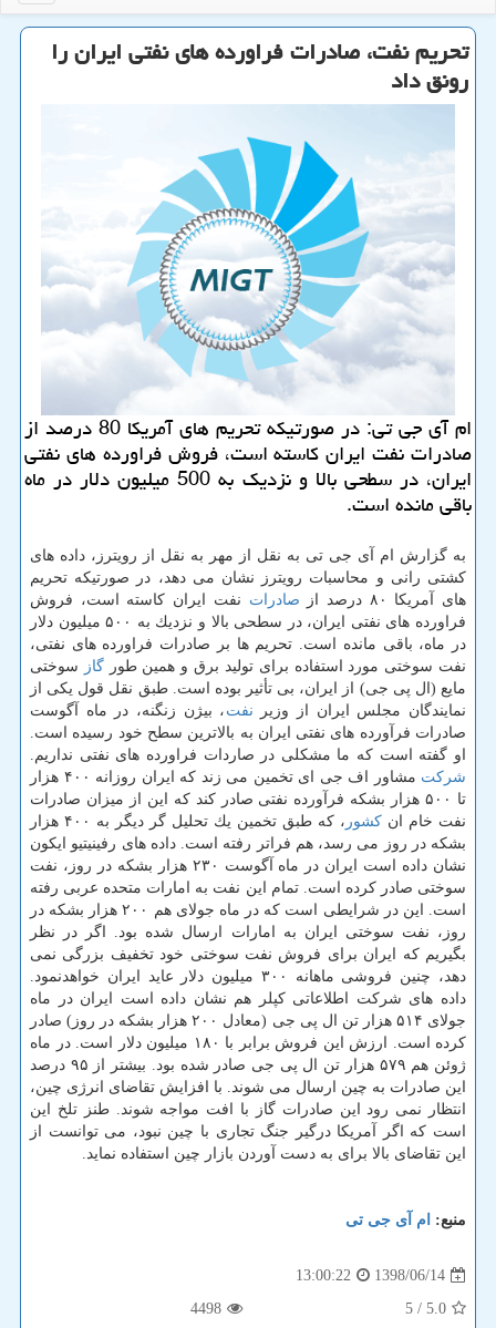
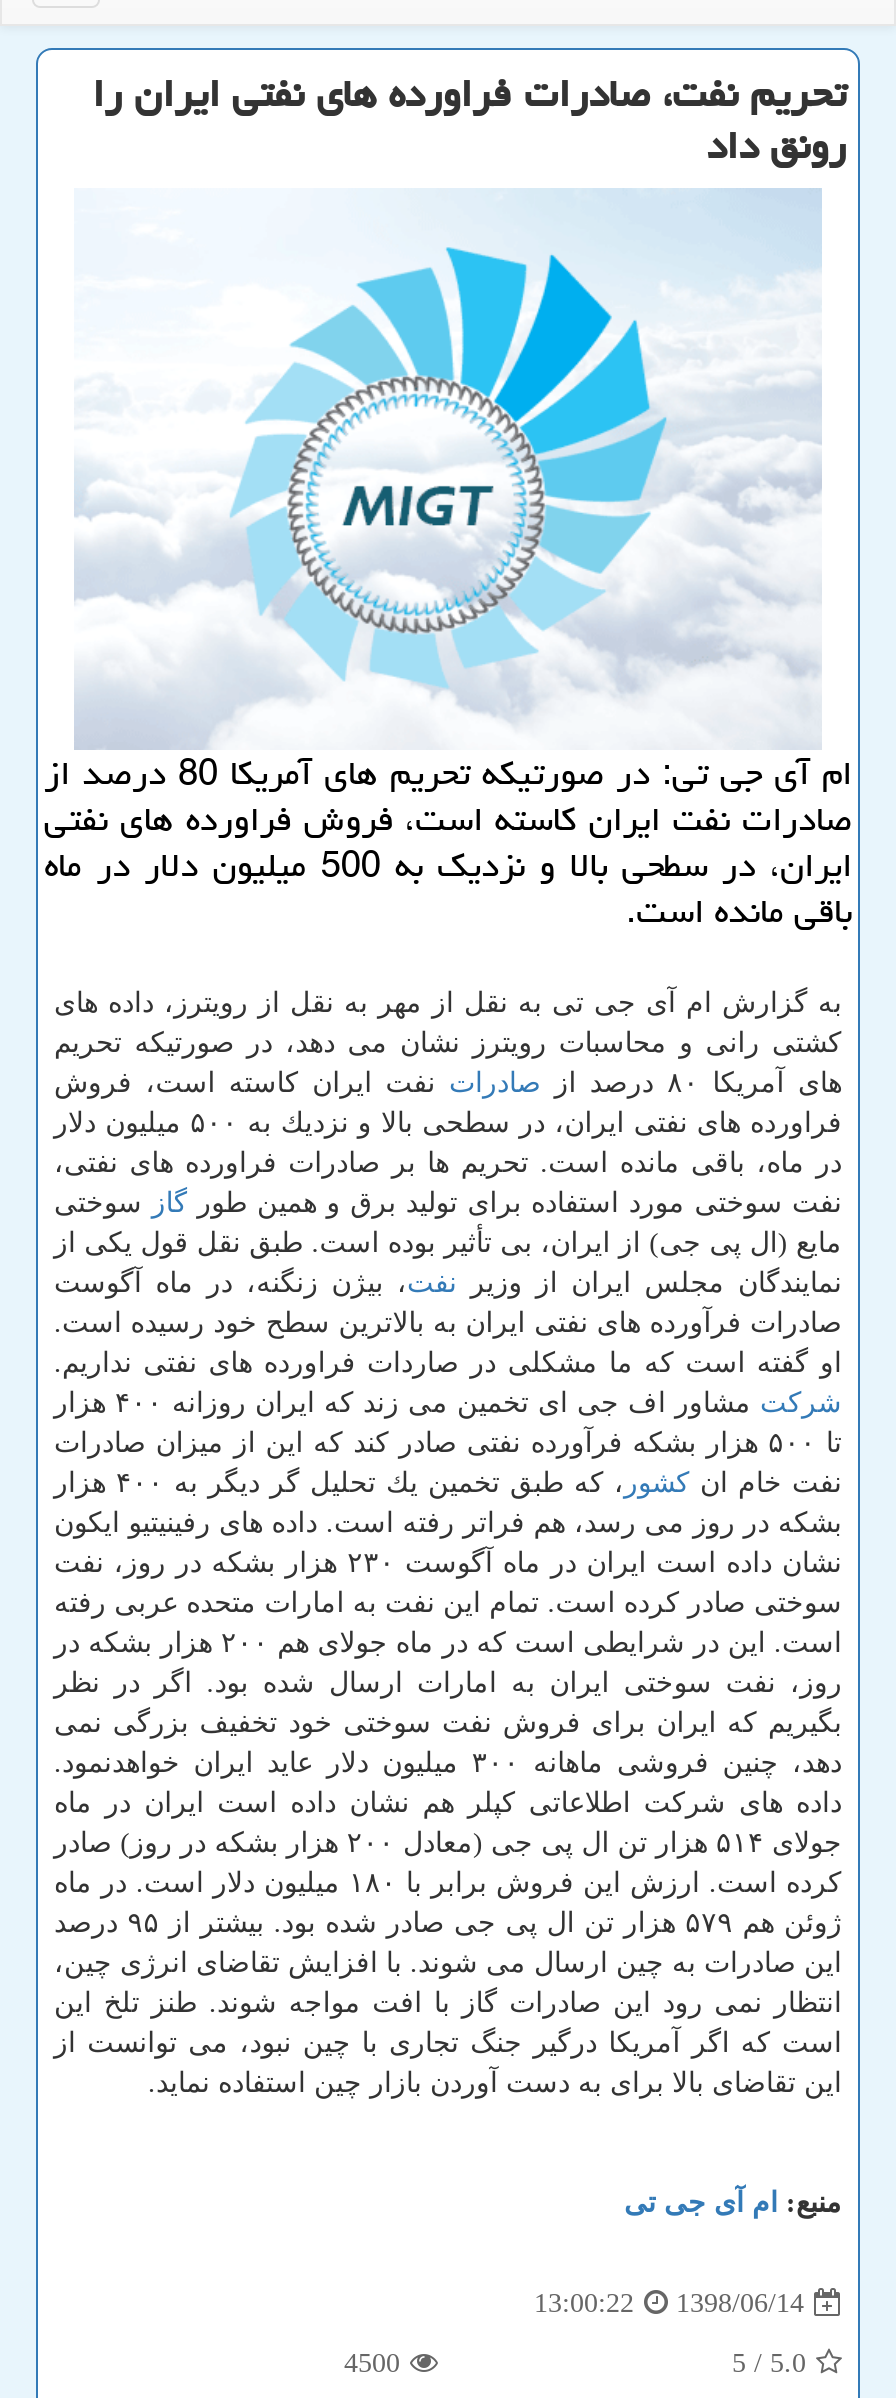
[190,1301,221,1317] 4498 -> [344,2349,400,2379] 4500

